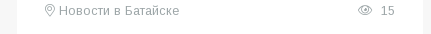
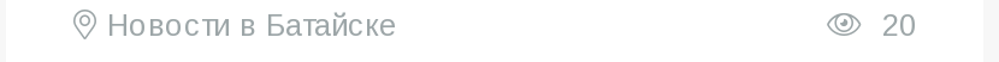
[377,3,395,17] 15 -> [873,8,916,42] 20

